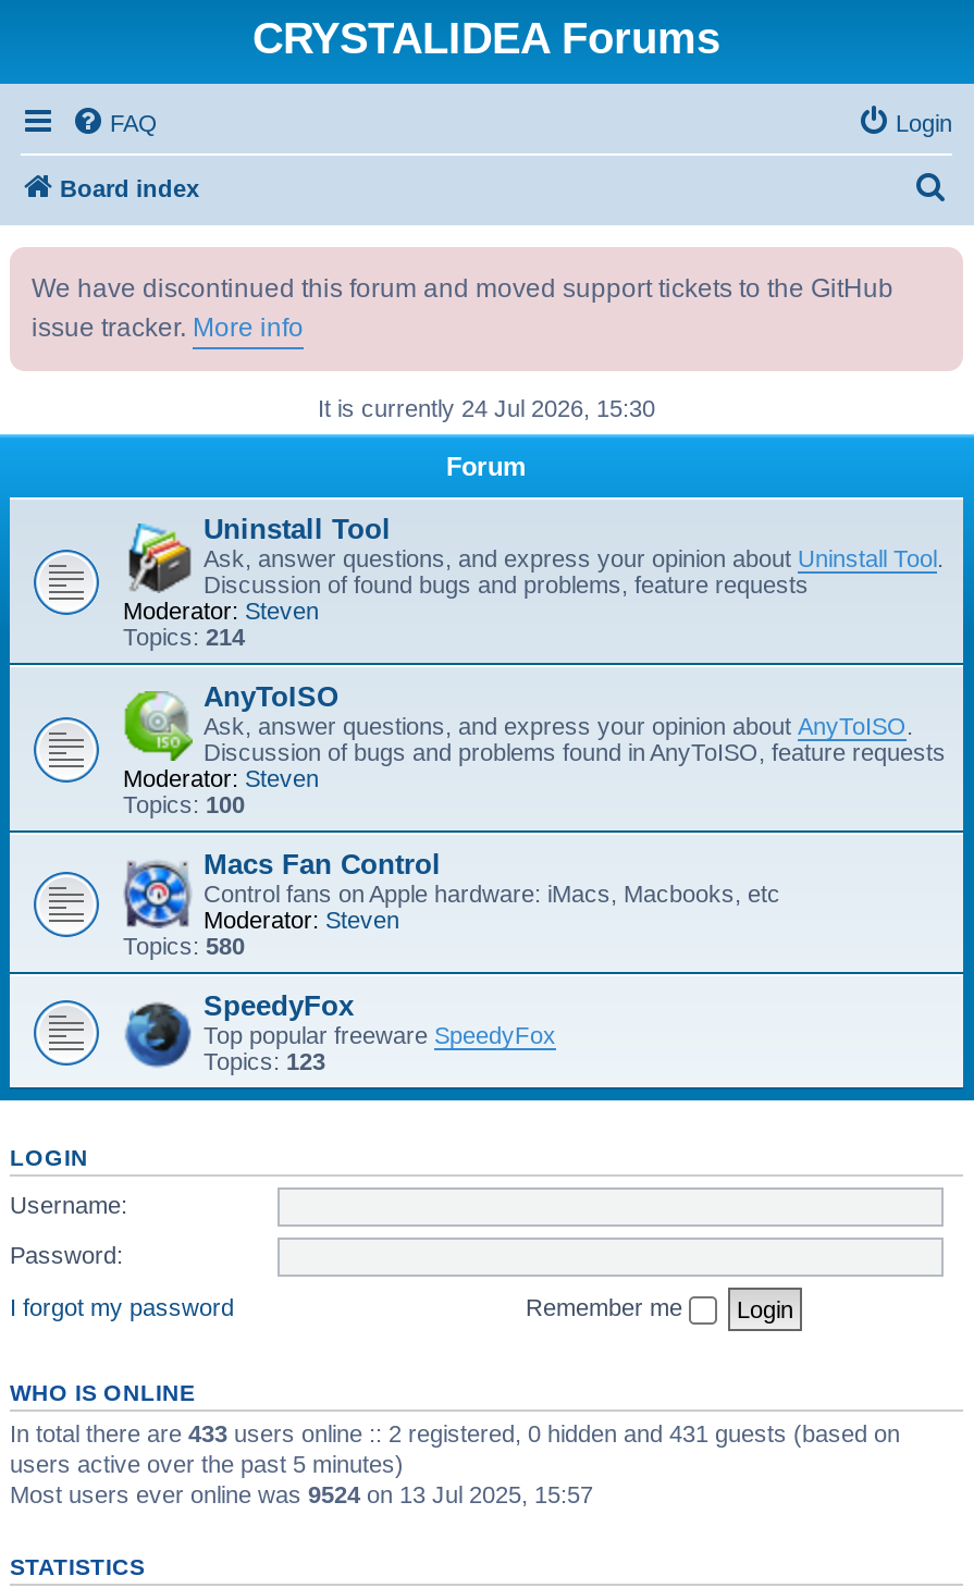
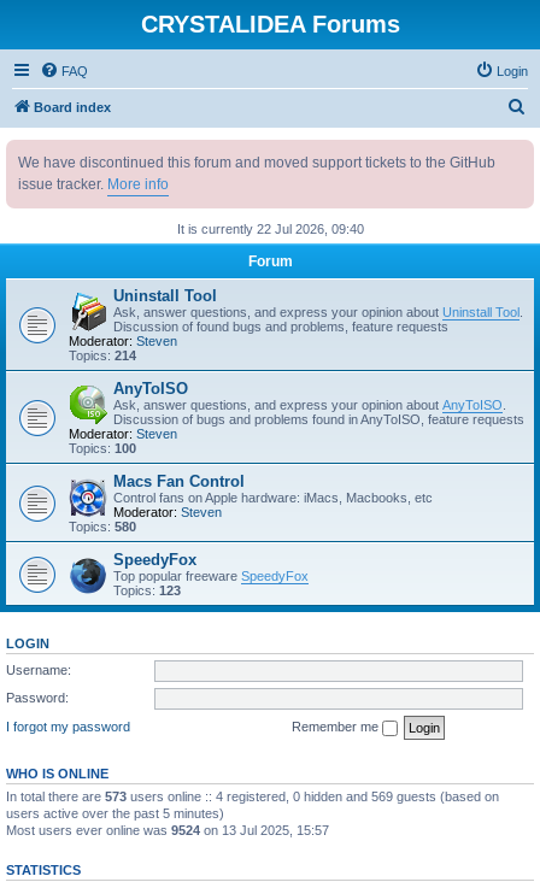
[318,395,655,421] It is currently 24 Jul 2026, 15:30 -> [177,222,363,236] It is currently 22 Jul 2026, 09:40
[10,1419,900,1445] In total there are 433 users online :: 2 registered, 0 hidden and 431 guests (based on -> [6,789,499,803] In total there are 573 users online :: 4 registered, 0 hidden and 569 guests (based on

